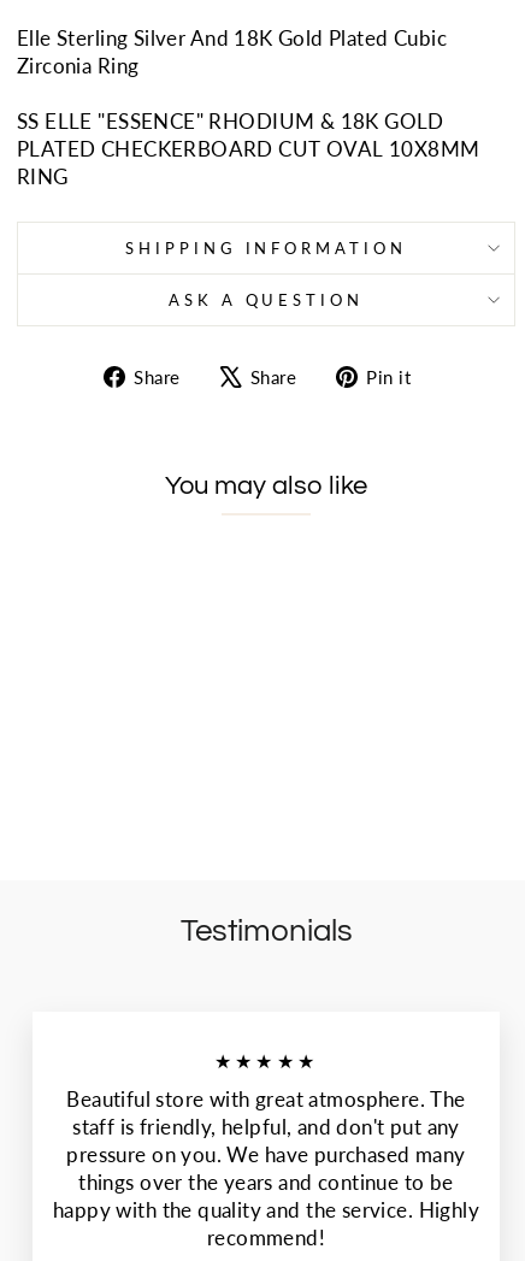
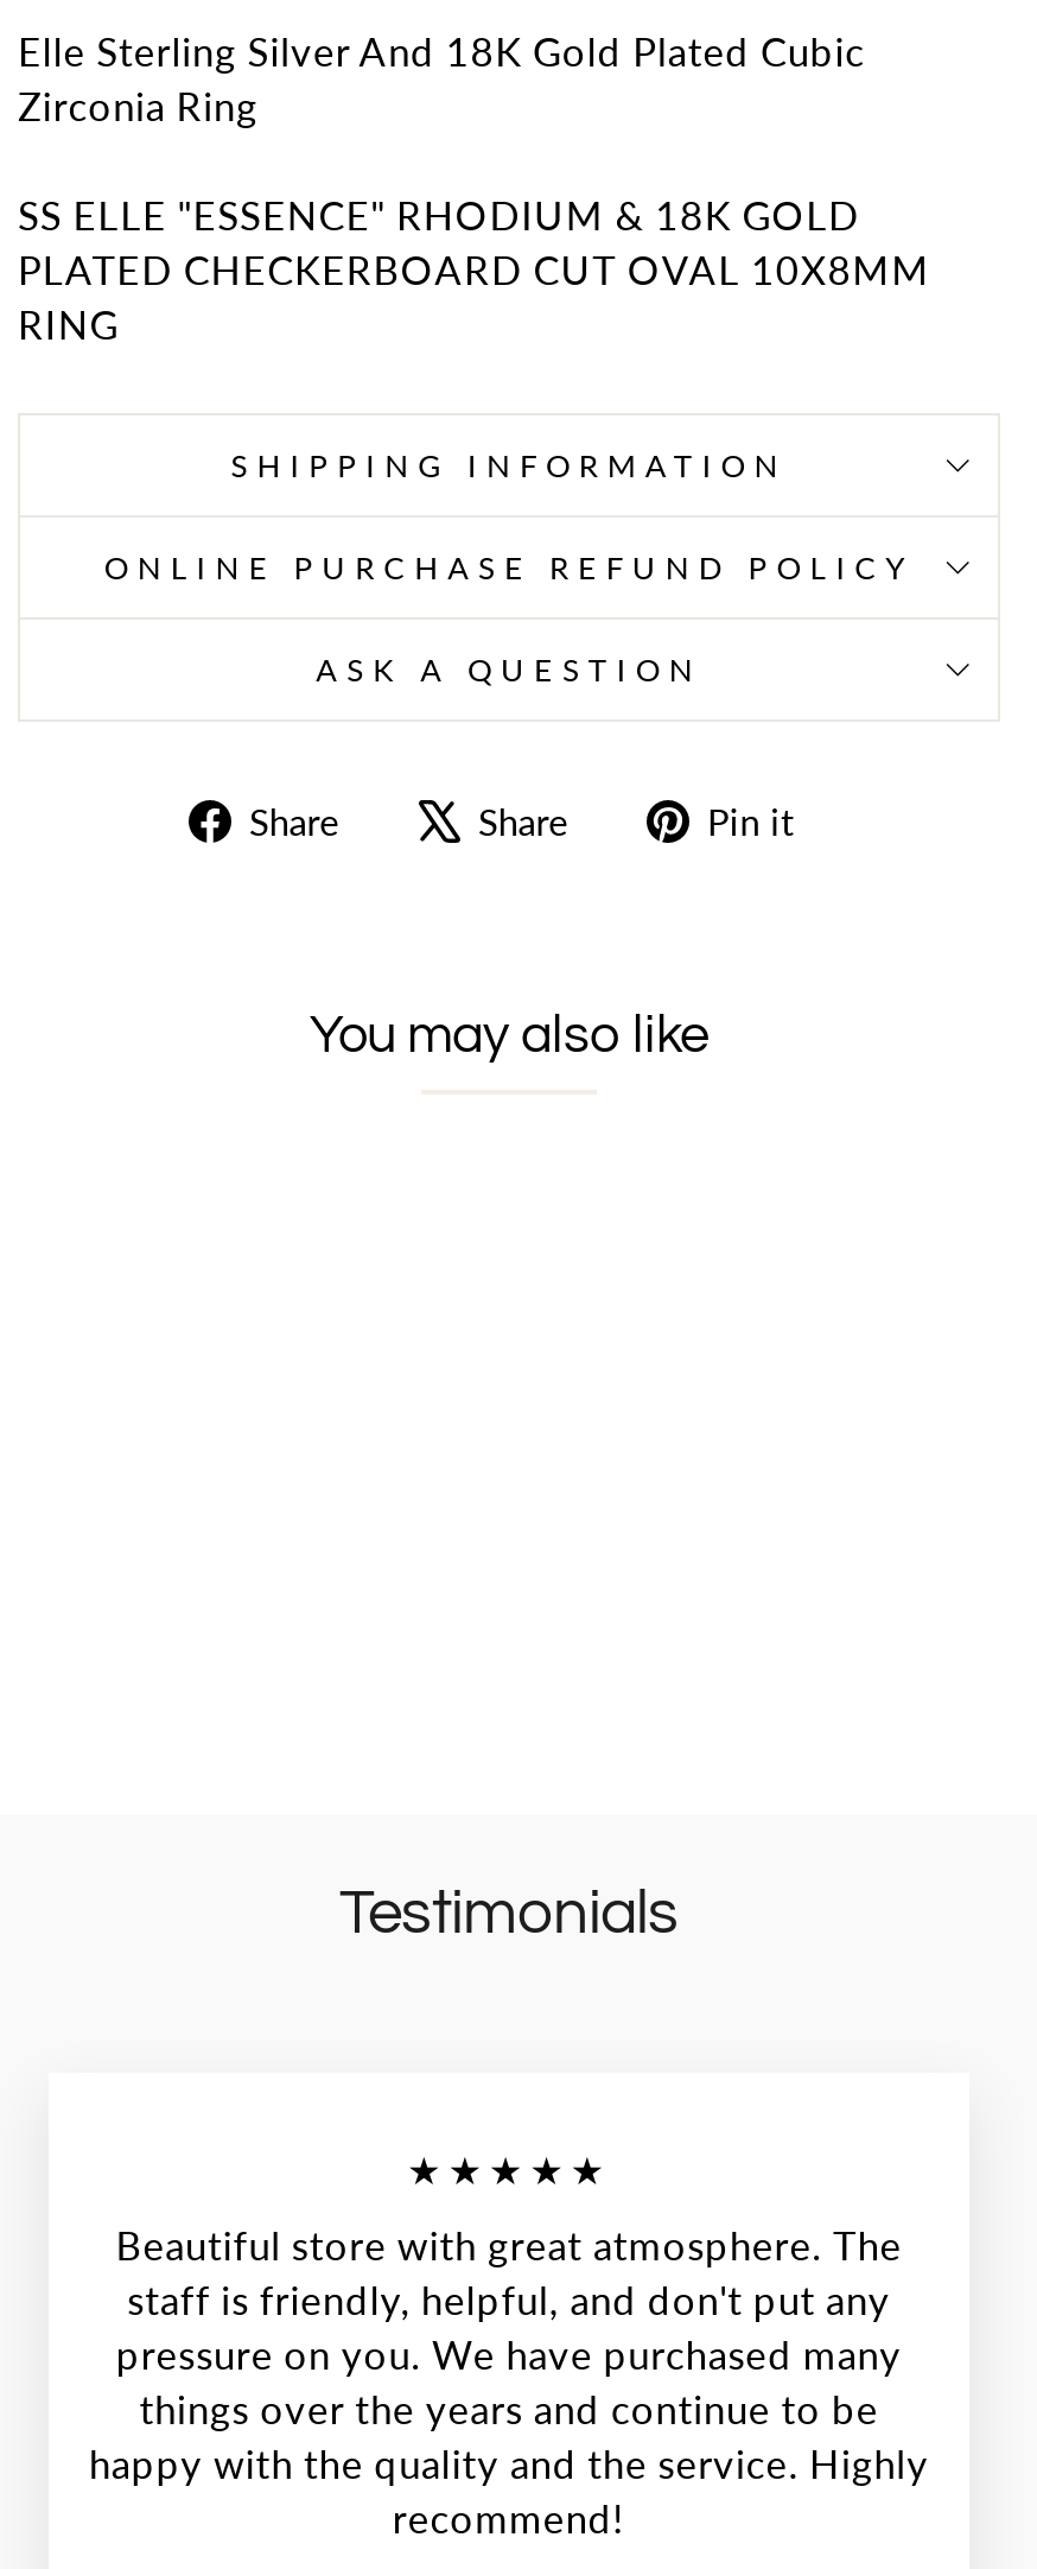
none -> [104,547,914,585] ONLINE PURCHASE REFUND POLICY

